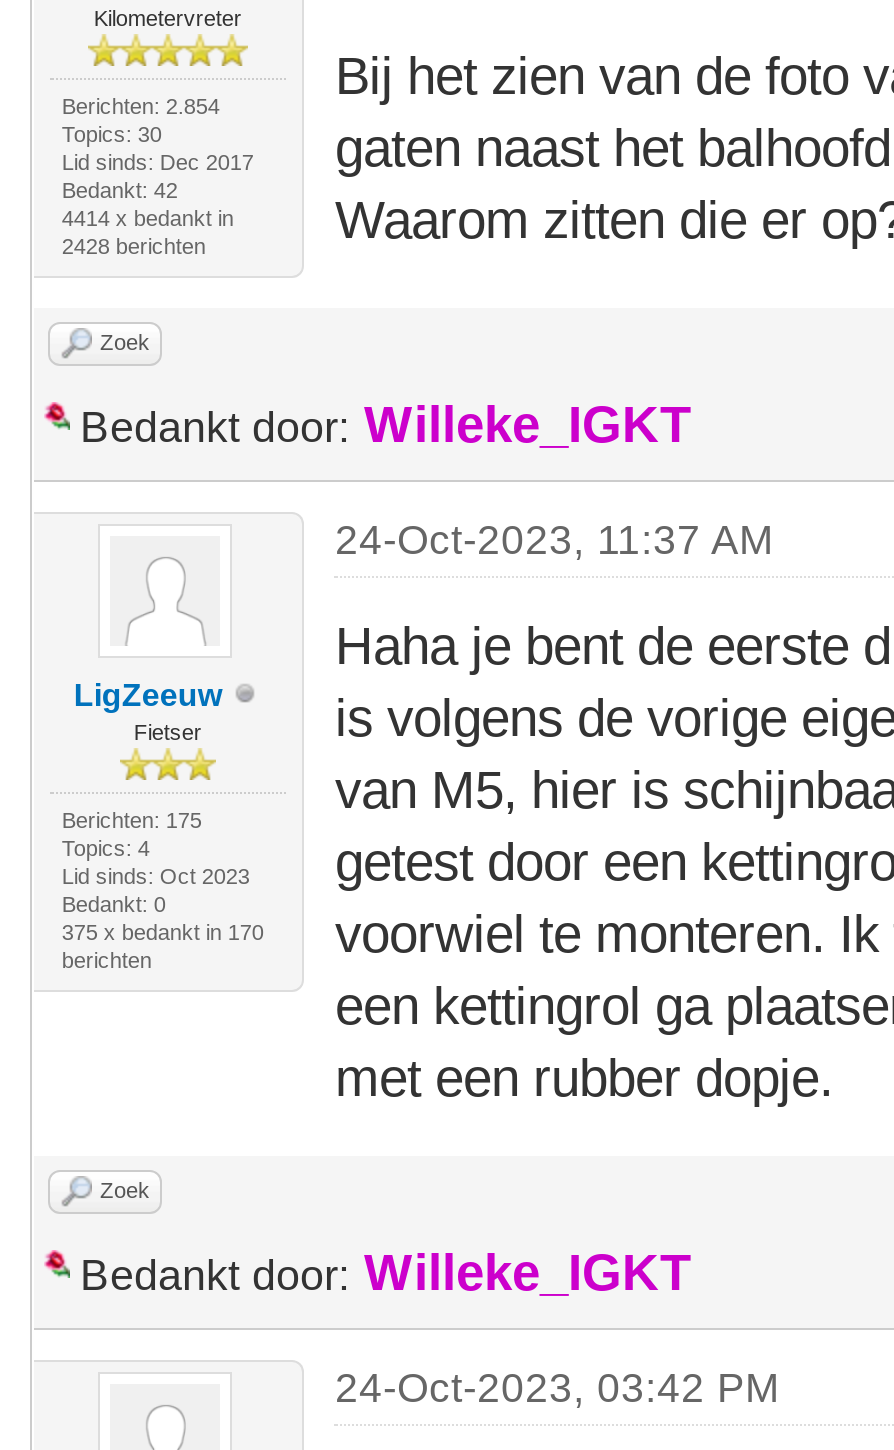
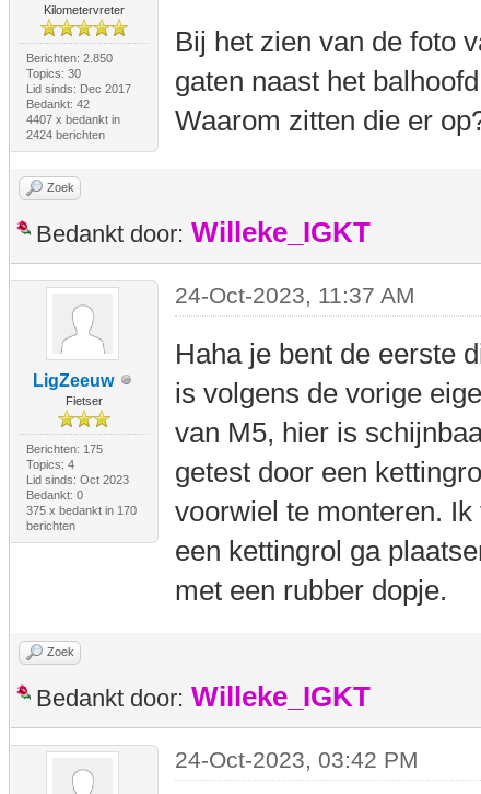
[62,94,220,118] Berichten: 2.854 -> [26,51,112,64] Berichten: 2.850
[62,206,234,230] 4414 x bedankt in -> [26,113,120,126] 4407 x bedankt in
[62,234,206,258] 2428 berichten -> [26,128,105,141] 2424 berichten

